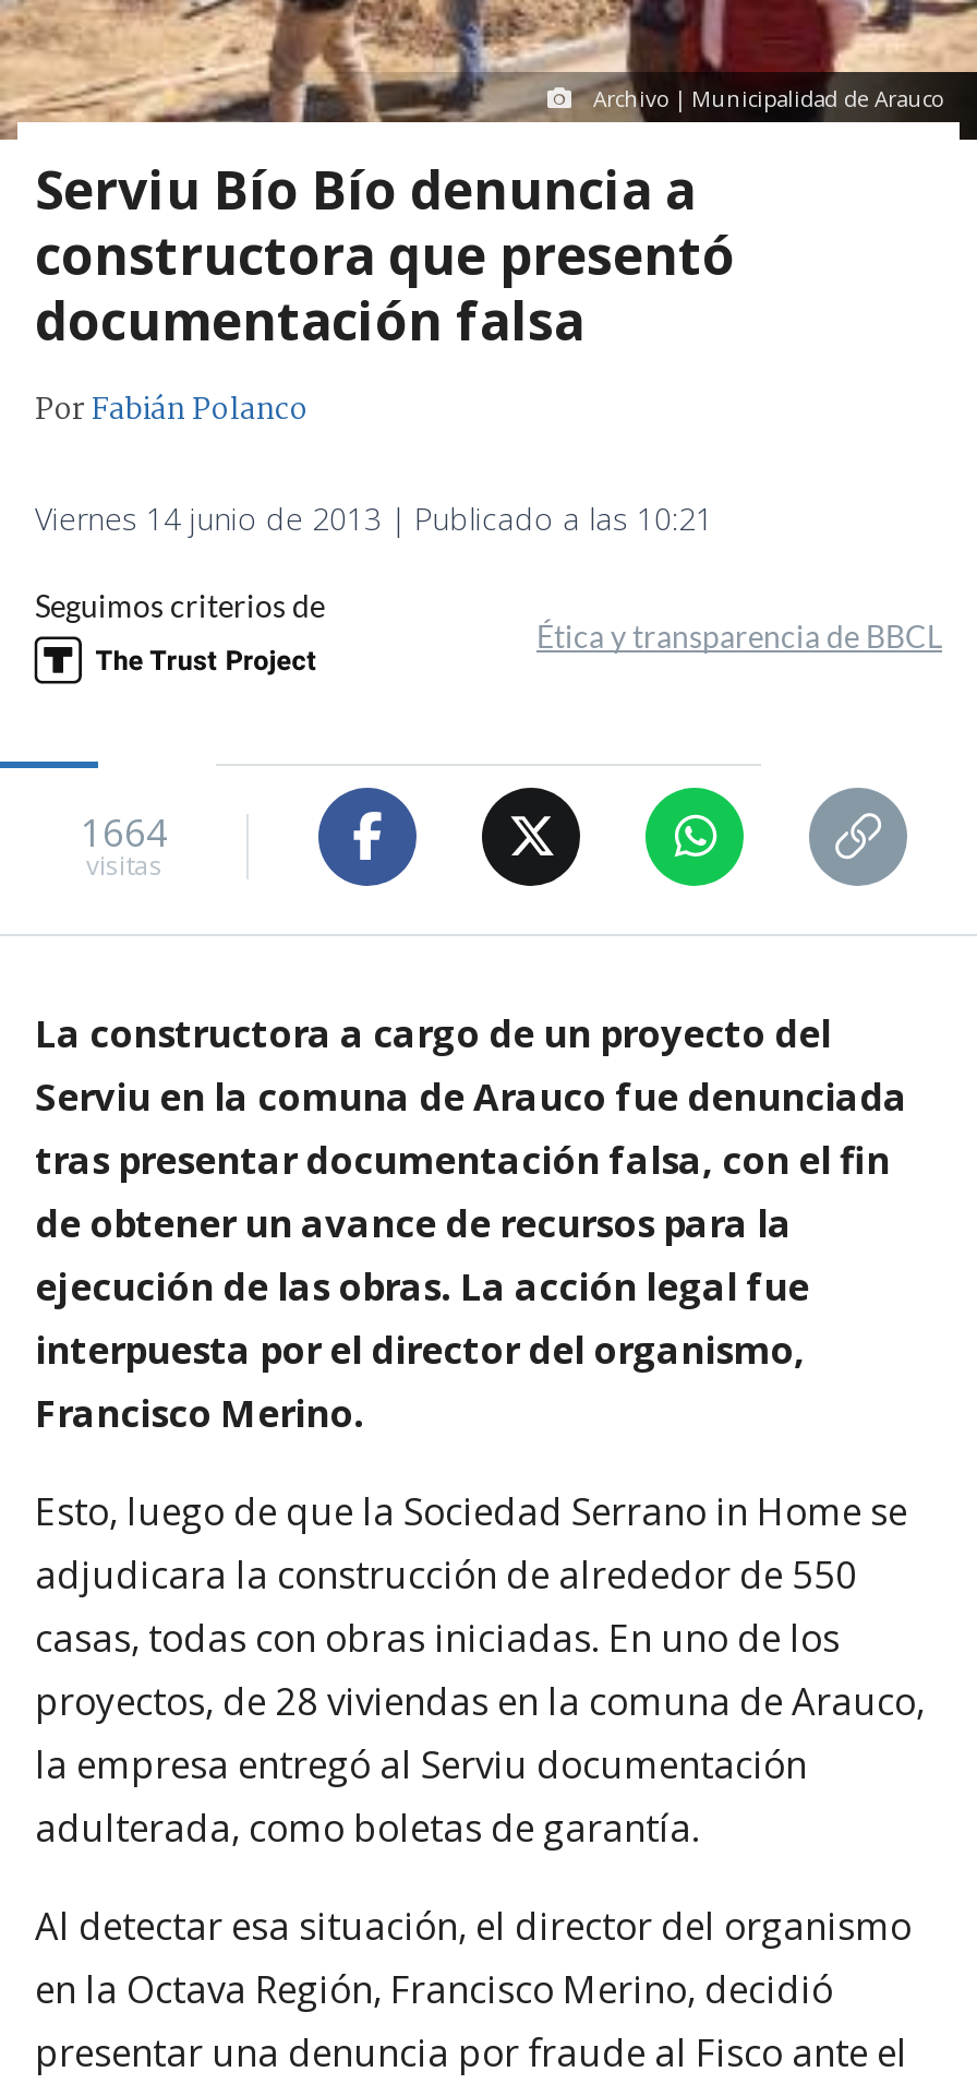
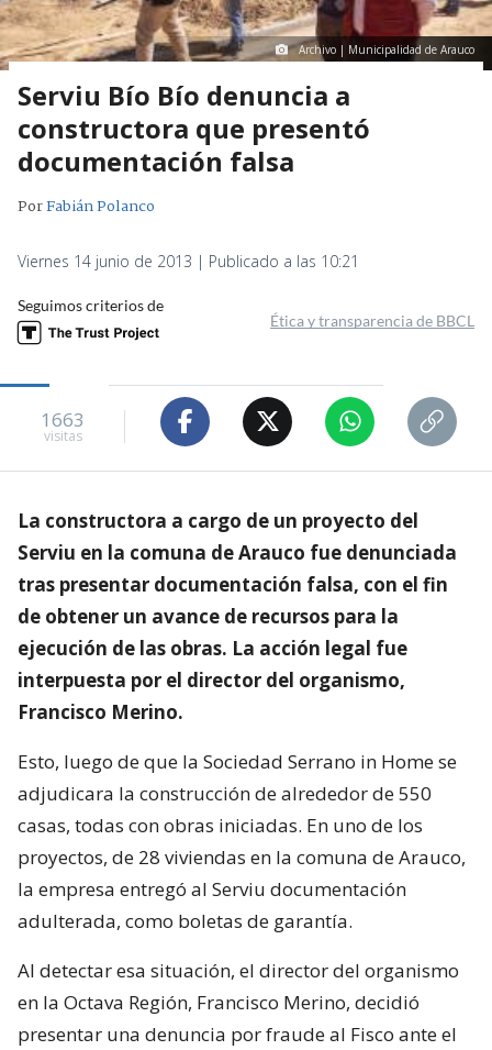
[81,808,168,858] 1664 -> [41,407,85,432] 1663

